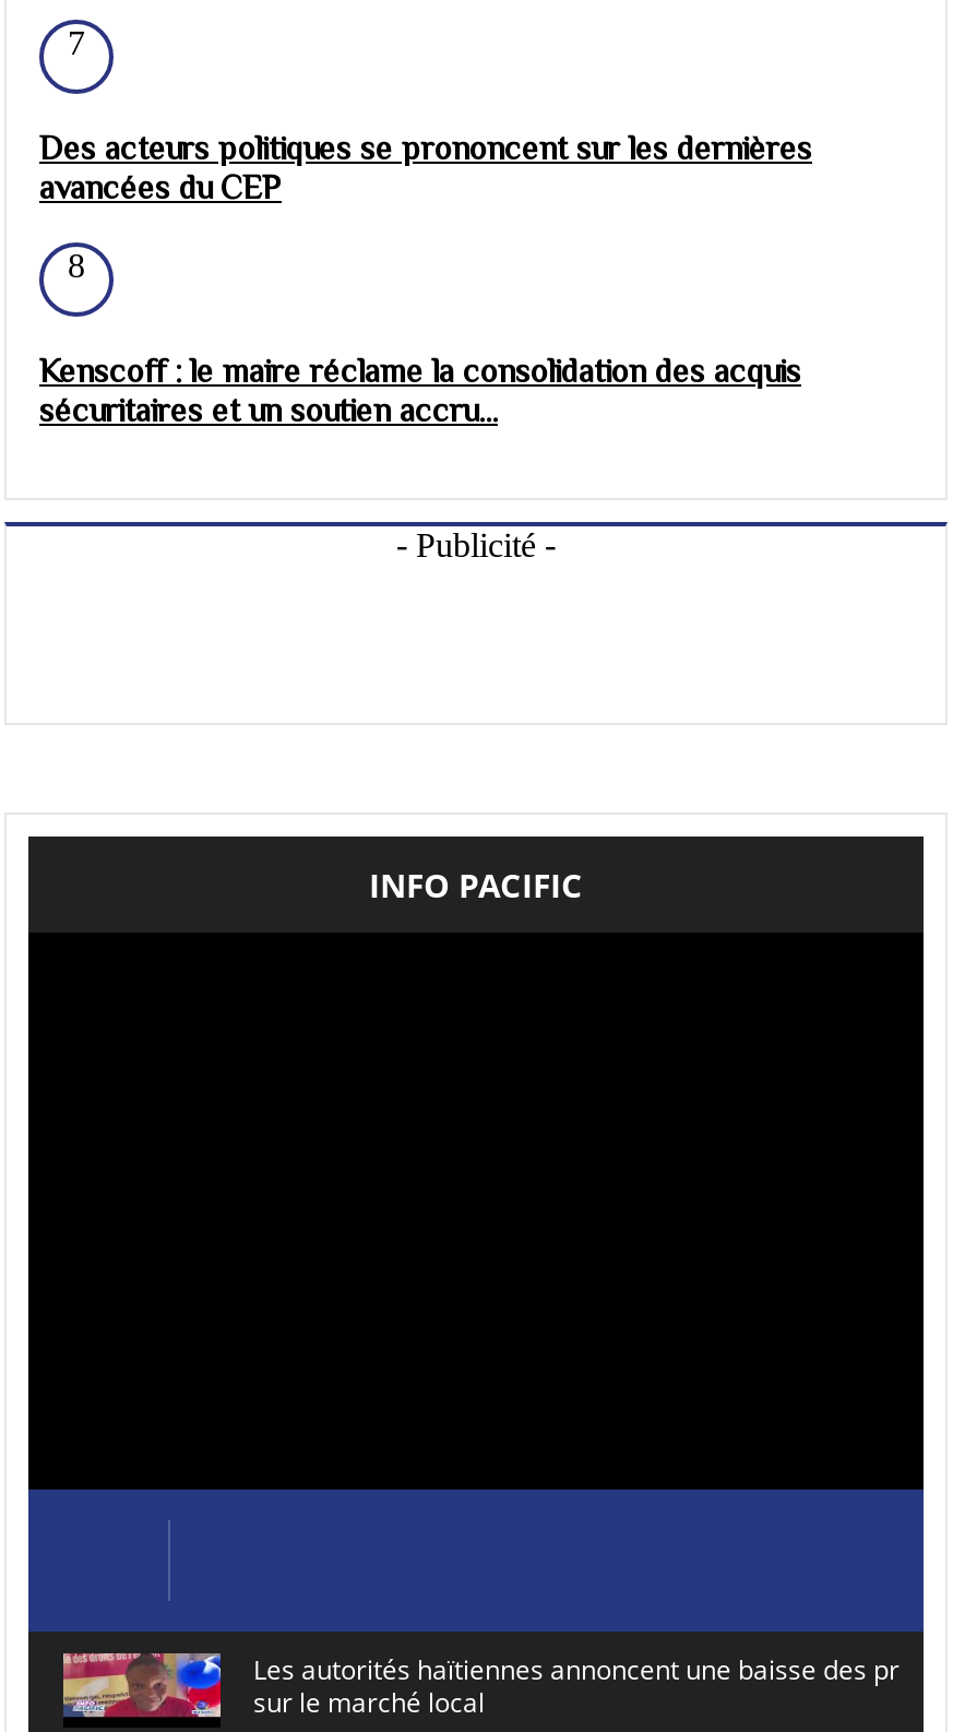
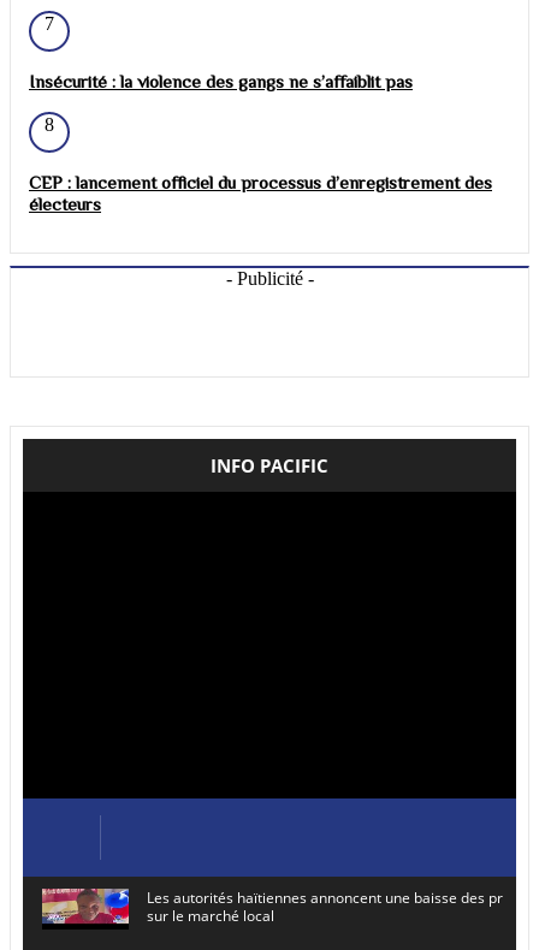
[39,129,812,206] Des acteurs politiques se prononcent sur les dernières | avancées du CEP -> [29,71,413,92] Insécurité : la violence des gangs ne s’affaiblit pas
[39,352,801,429] Kenscoff : le maire réclame la consolidation des acquis | sécuritaires et un soutien accru... -> [29,172,492,214] CEP : lancement officiel du processus d’enregistrement des | électeurs

